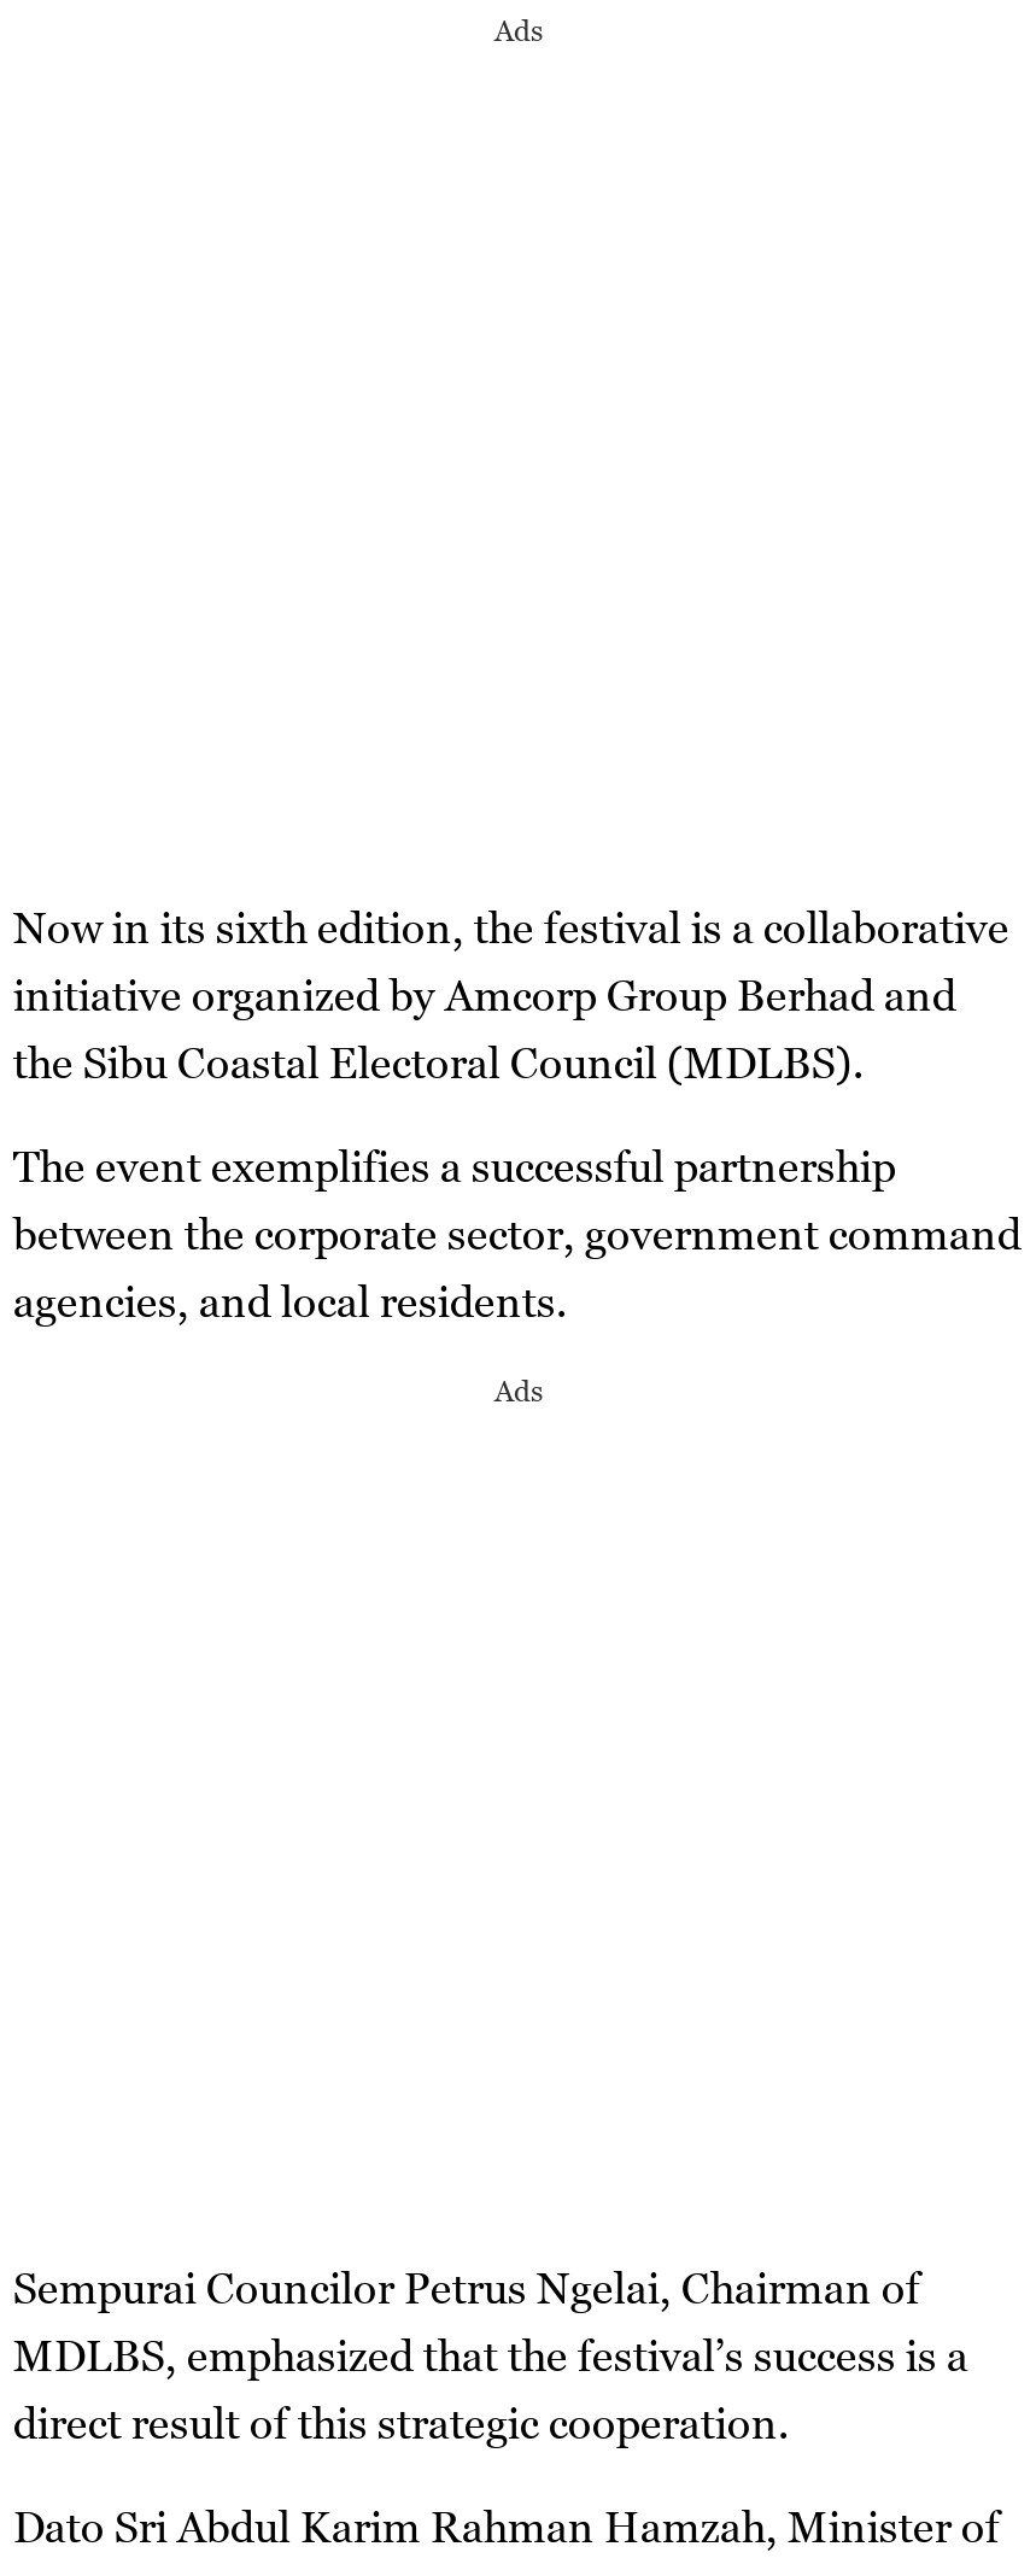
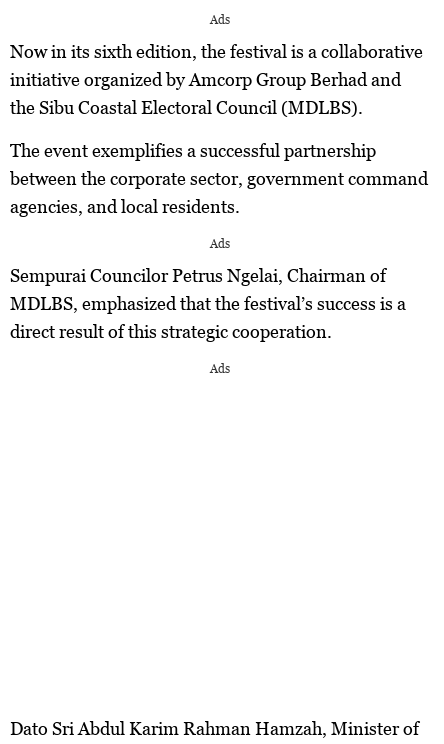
moved [13,2262,968,2447] -> [10,265,406,342]: Sempurai Councilor Petrus Ngelai, Chairman of | MDLBS, emphasized that the festival’s success is a | direct result of this strategic cooperation.
none -> [210,361,230,376] Ads

